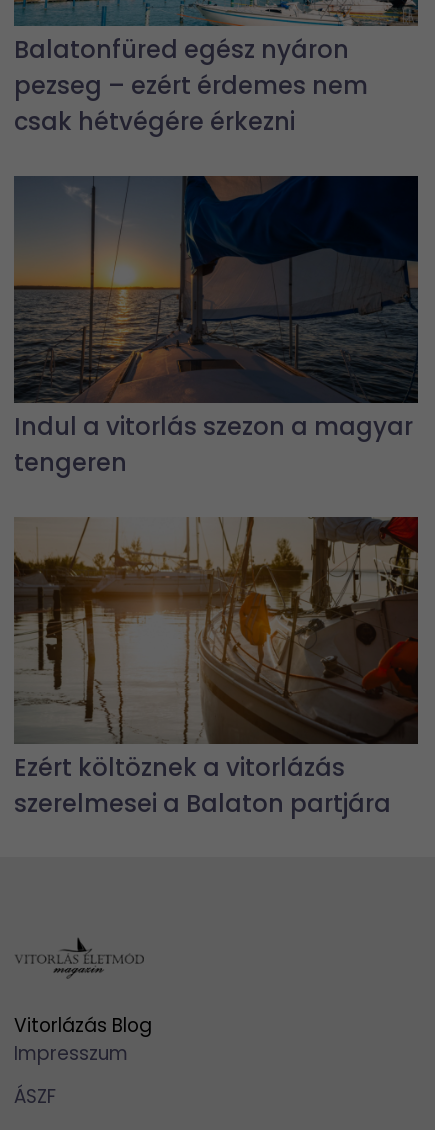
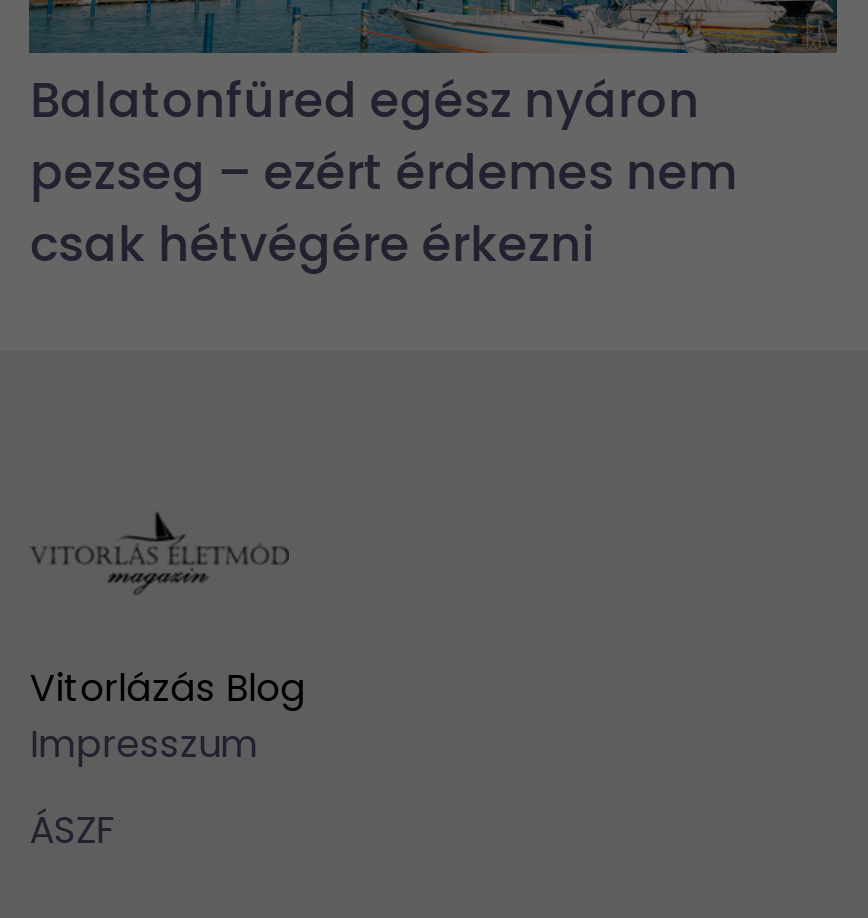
[13,175,418,479] [image] | Indul a vitorlás szezon a magyar | tengeren -> none
[14,516,419,820] [image] | Ezért költöznek a vitorlázás | szerelmesei a Balaton partjára -> none

